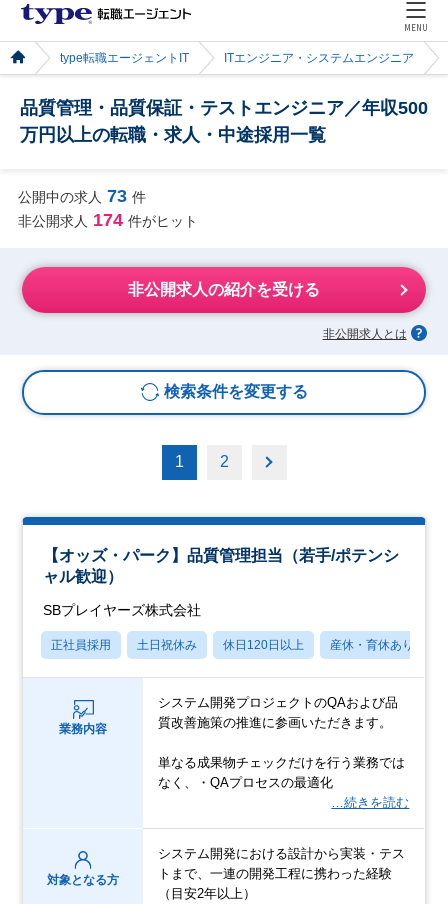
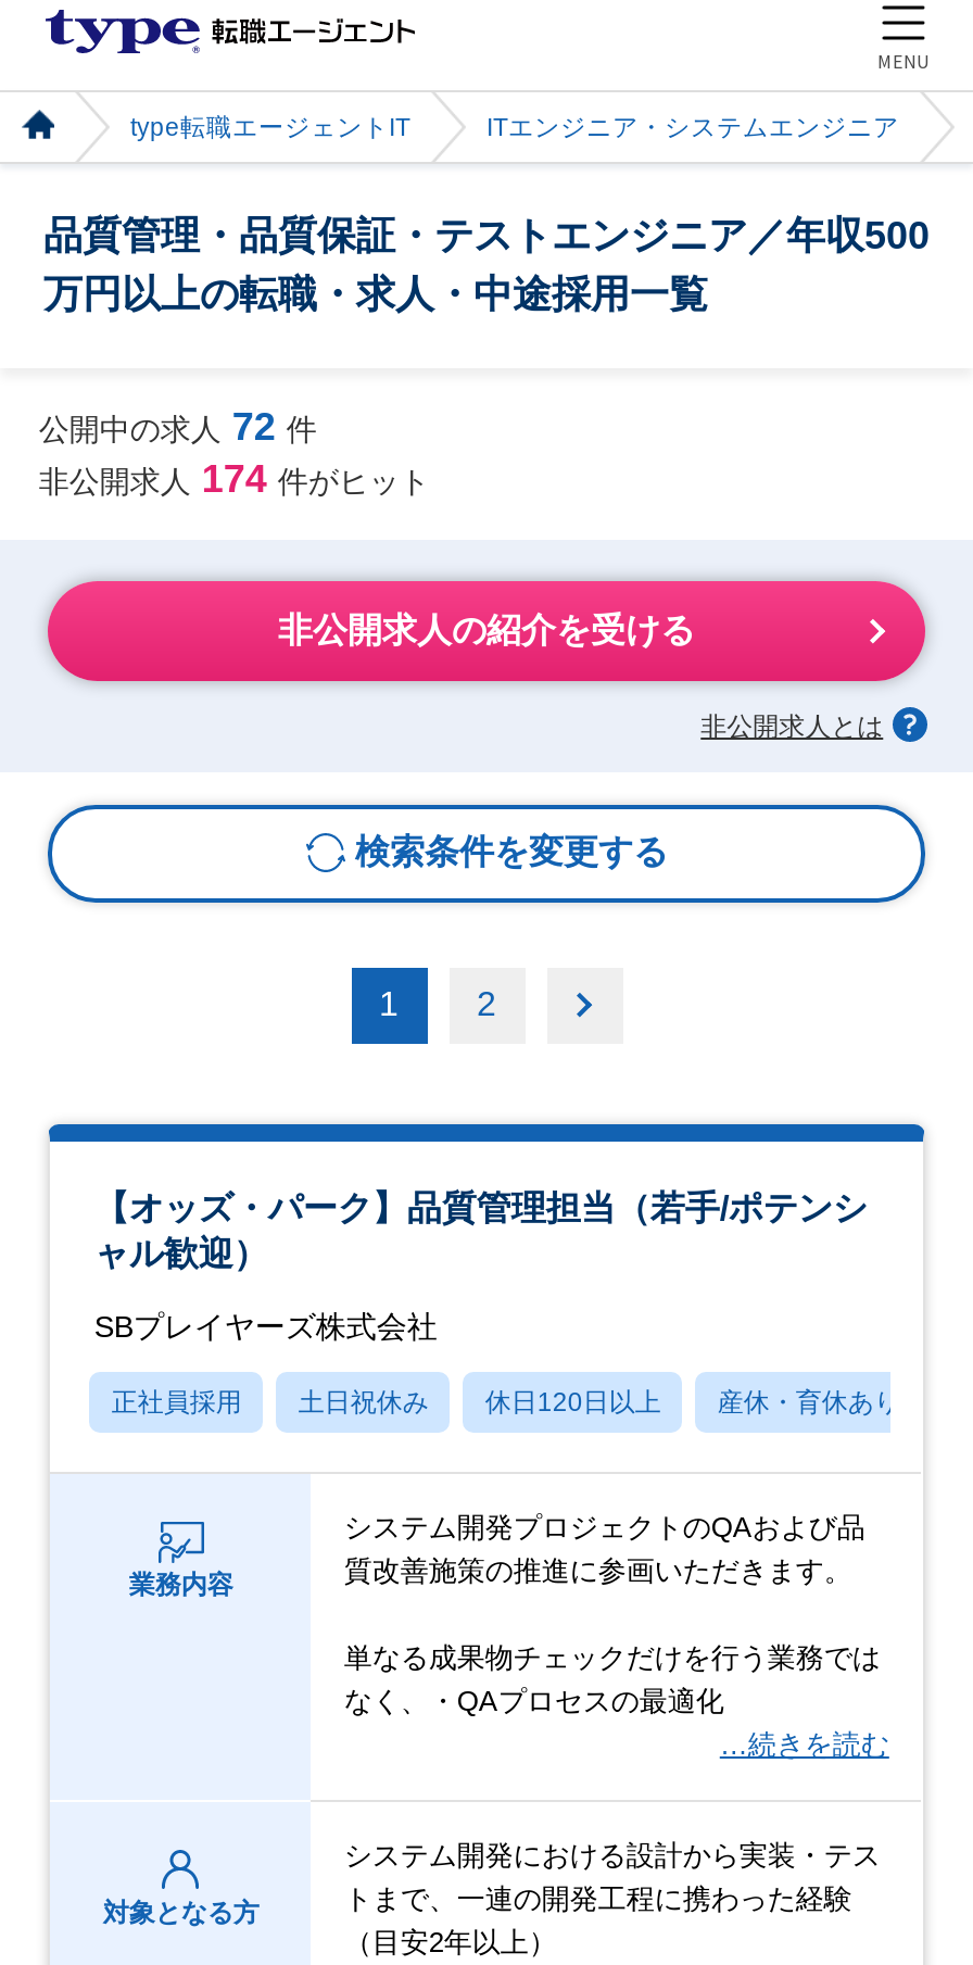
[18,186,146,206] 公開中の求人 73 件 -> [39,405,317,448] 公開中の求人 72 件

